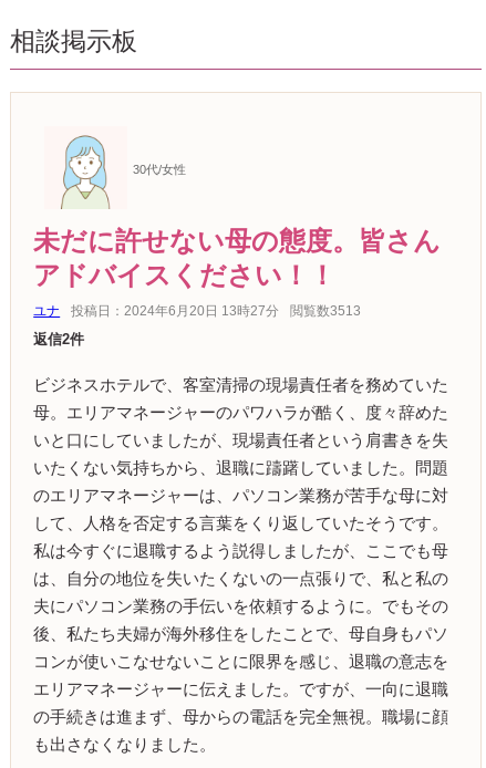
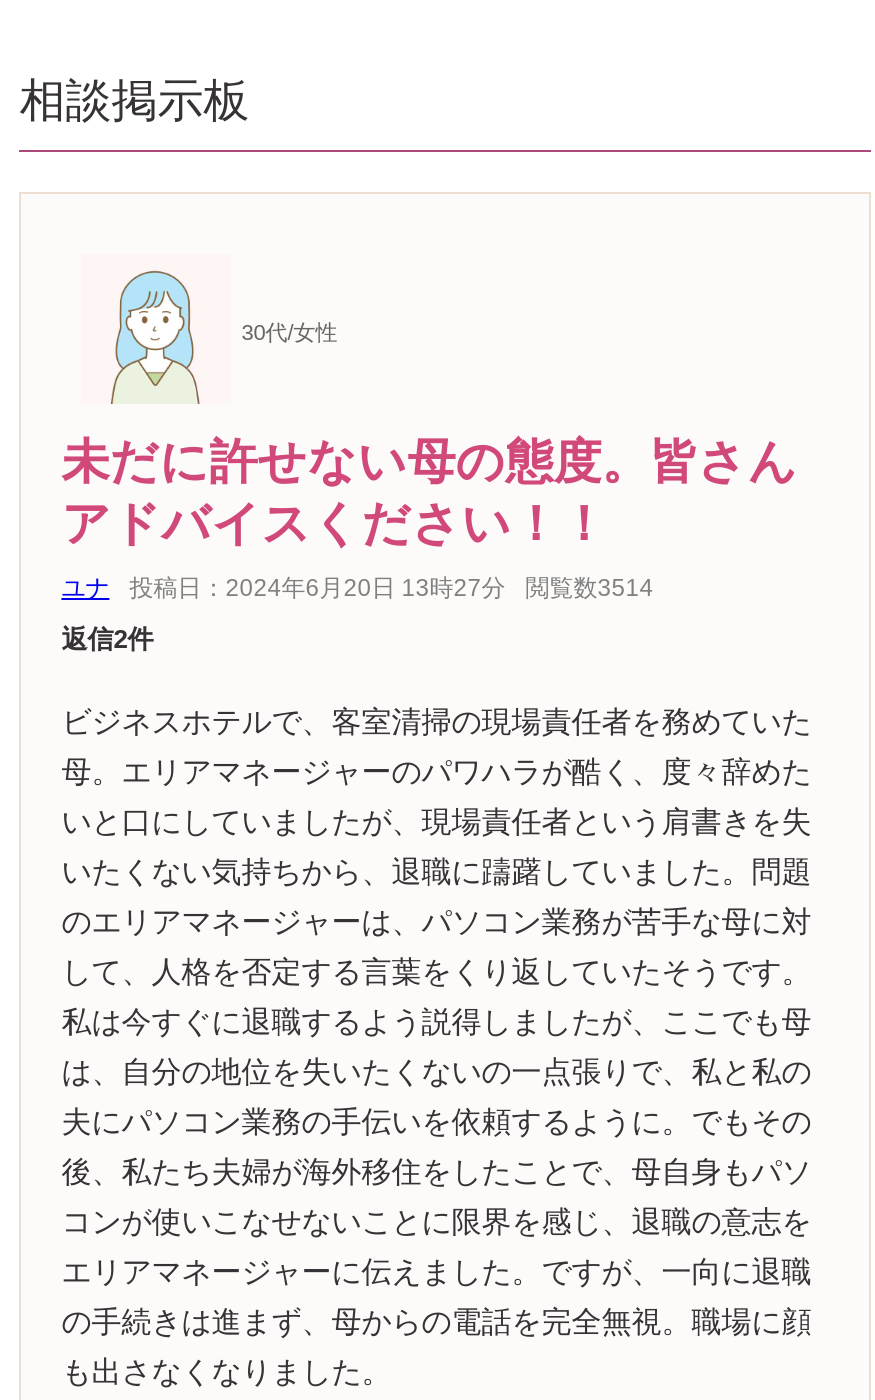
[33,303,361,319] ユナ 投稿日：2024年6月20日 13時27分 閲覧数3513 -> [61,574,653,602] ユナ 投稿日：2024年6月20日 13時27分 閲覧数3514

